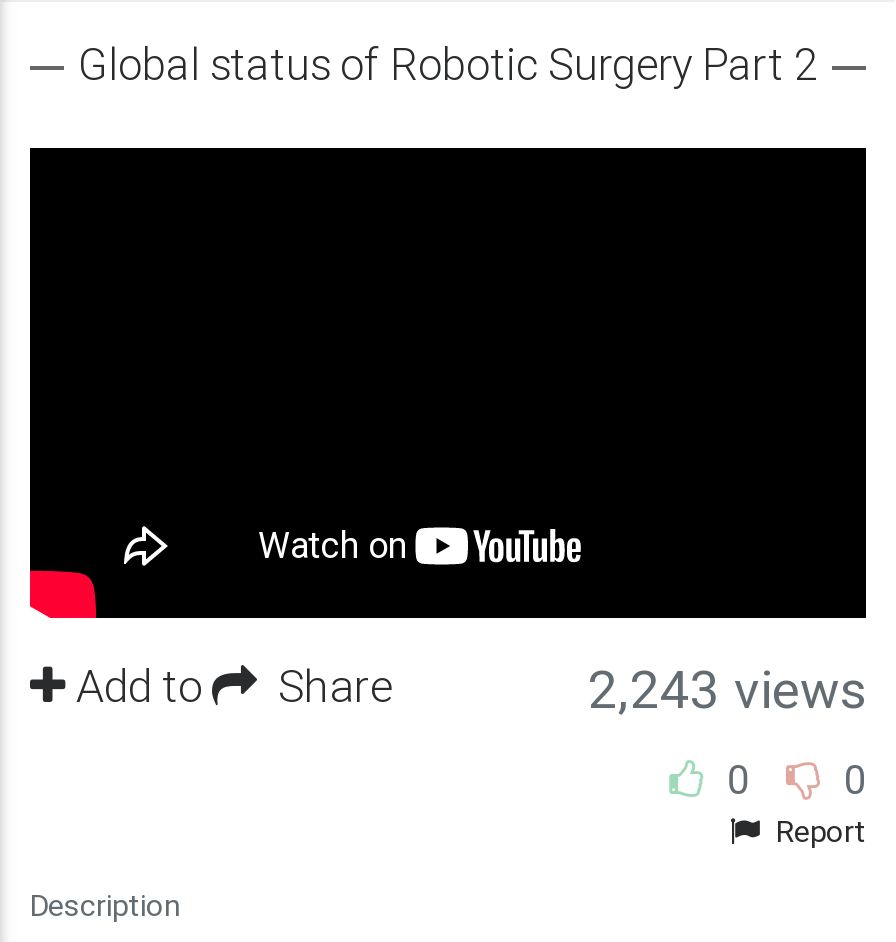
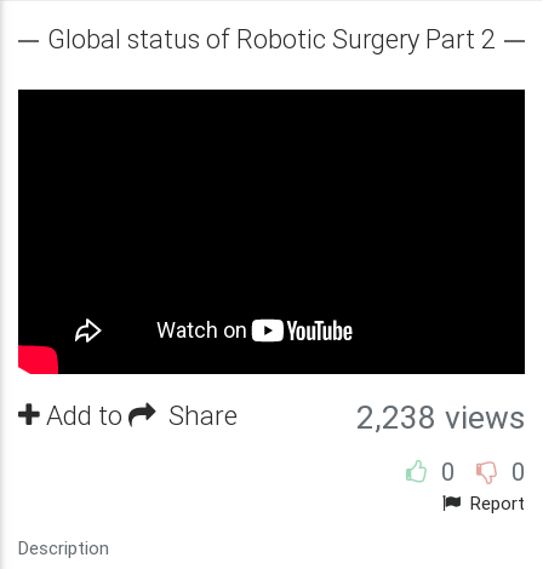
[588,657,866,721] 2,243 views -> [356,398,525,437] 2,238 views

